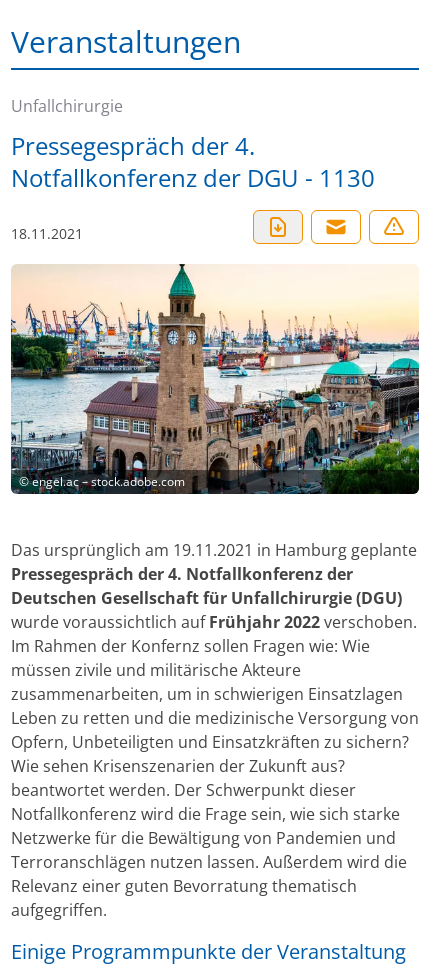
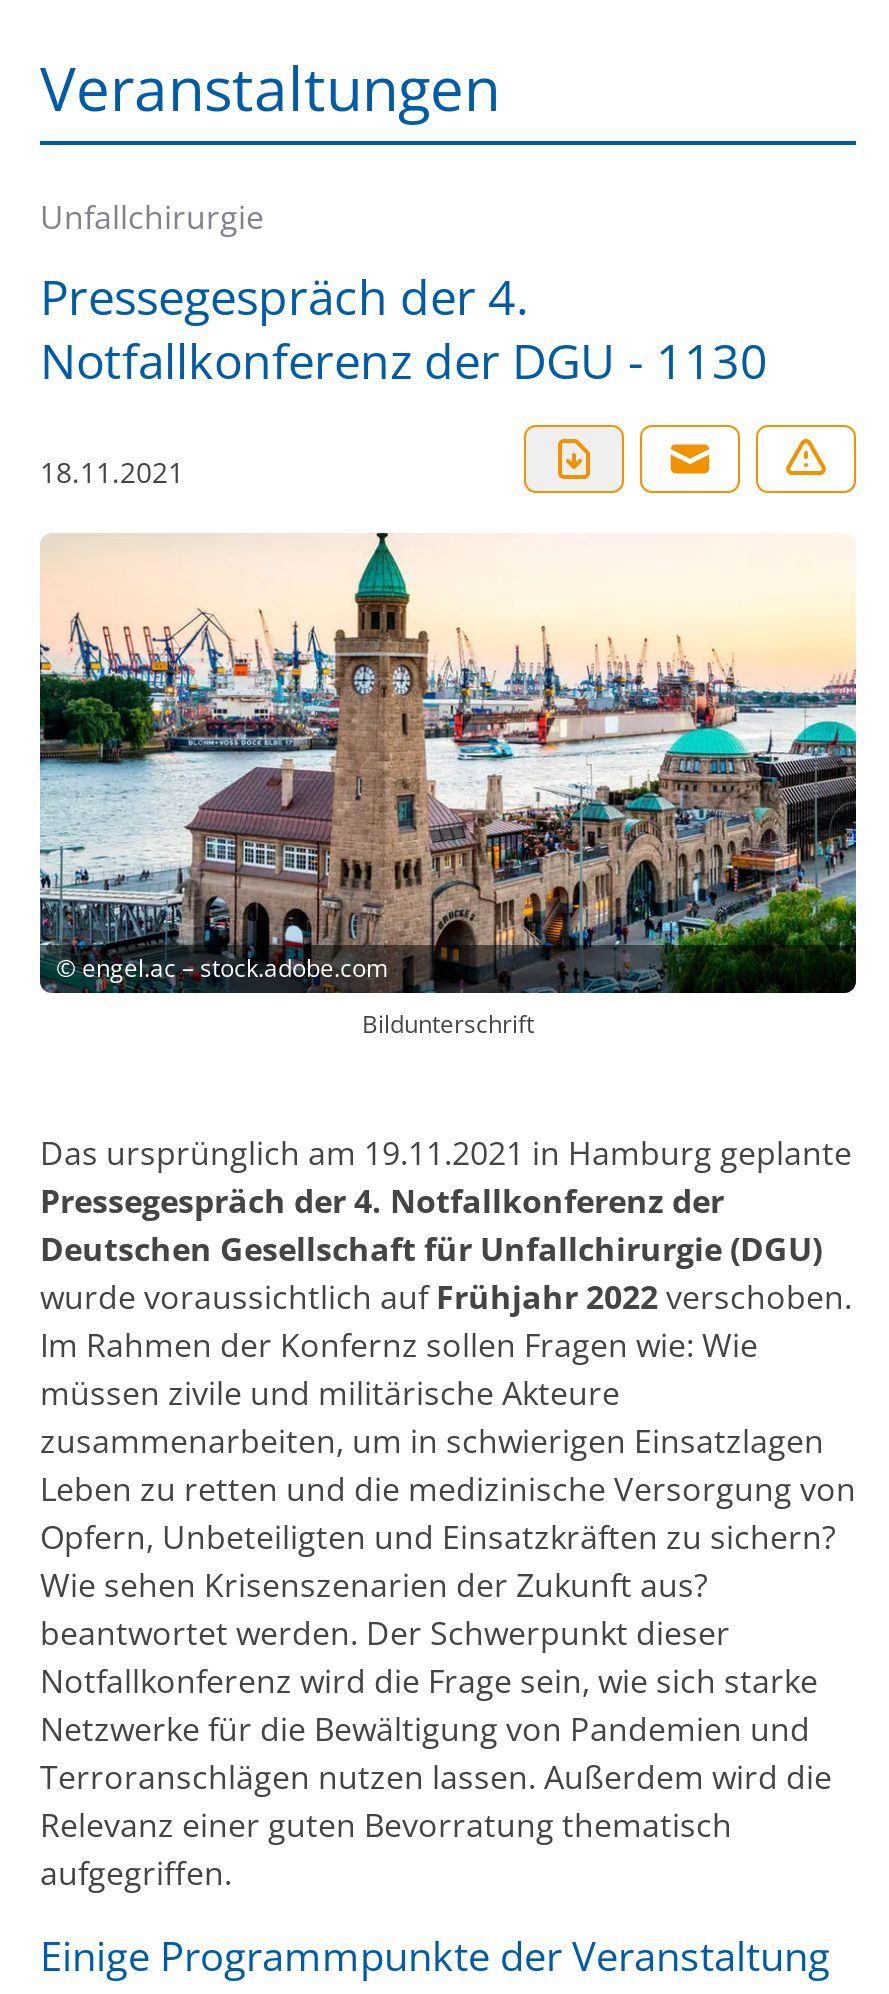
none -> [362,1006,534,1040] Bildunterschrift

